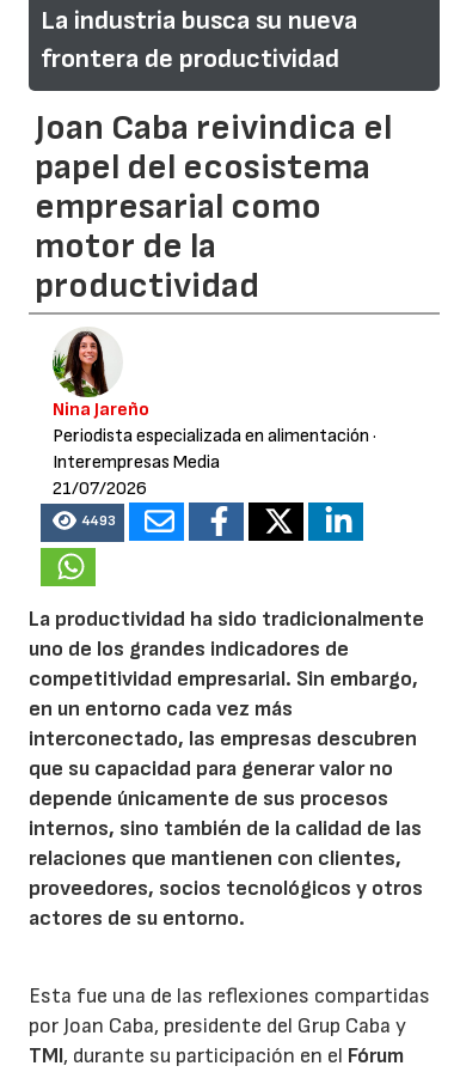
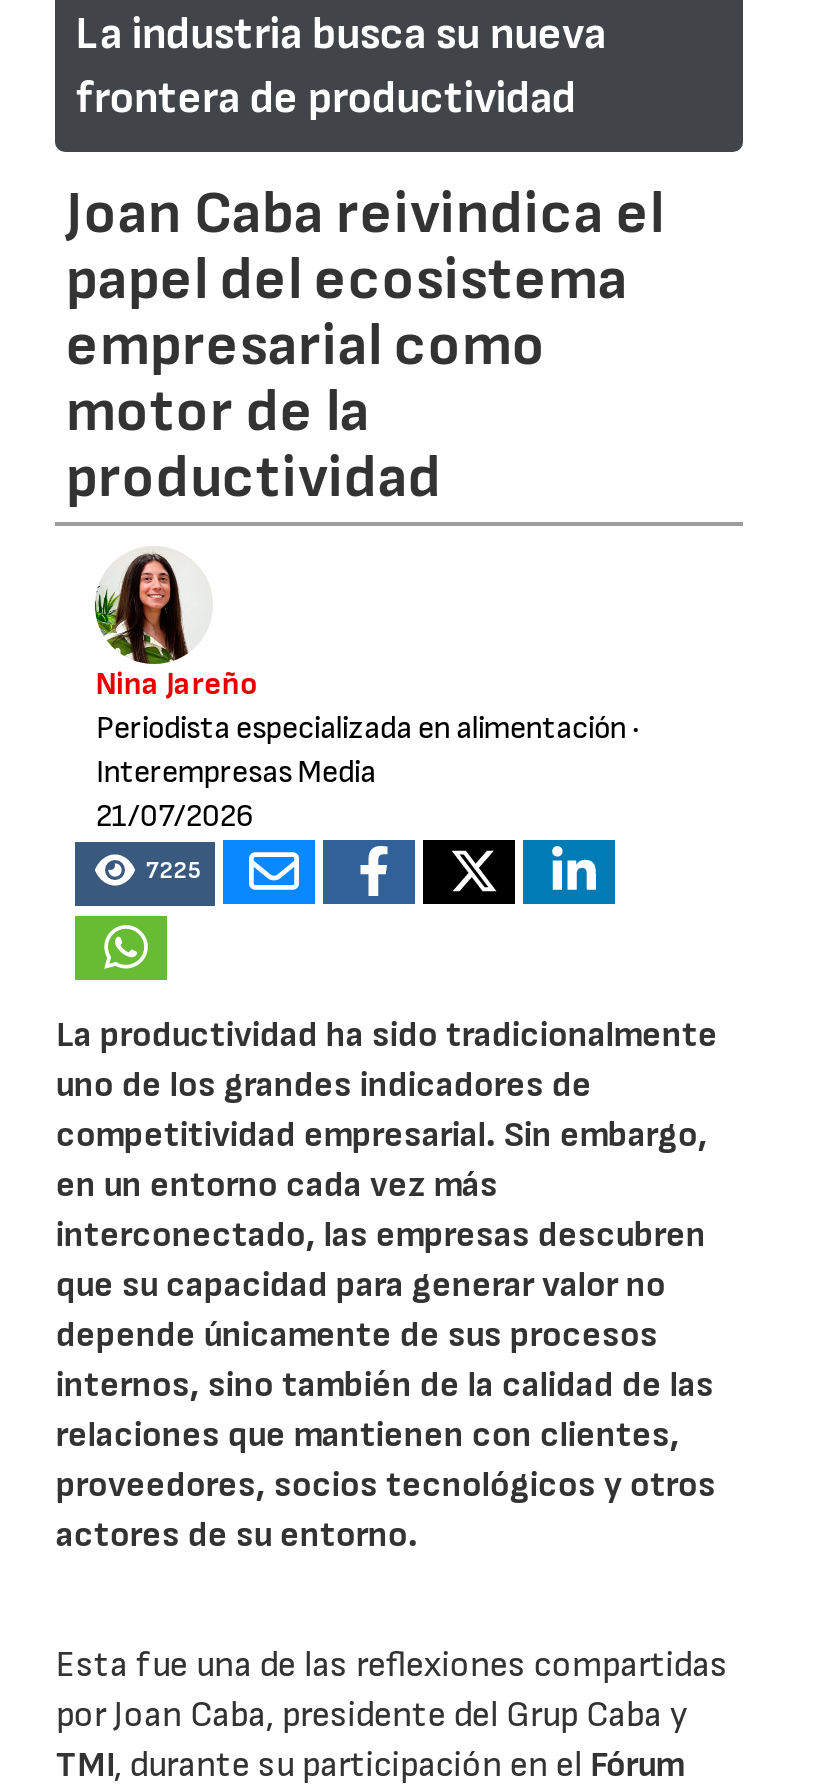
[83,512,116,530] 4493 -> [146,856,202,886] 7225

